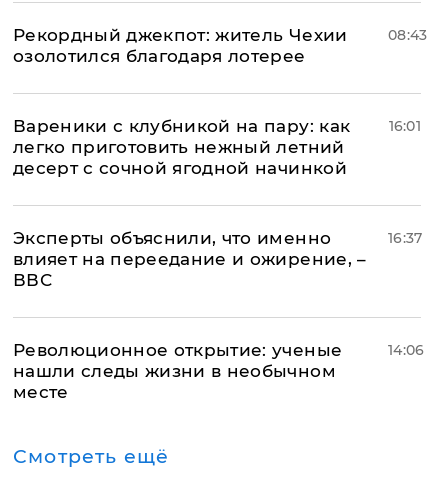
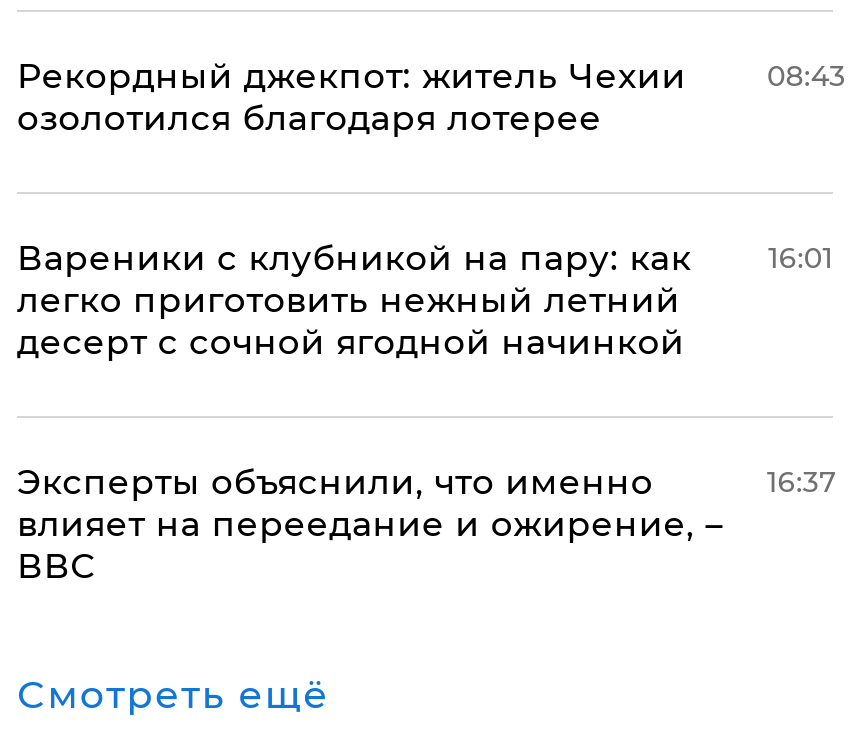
[13,340,342,402] Революционное открытие: ученые | нашли следы жизни в необычном | месте -> none
[388,341,424,359] 14:06 -> none

